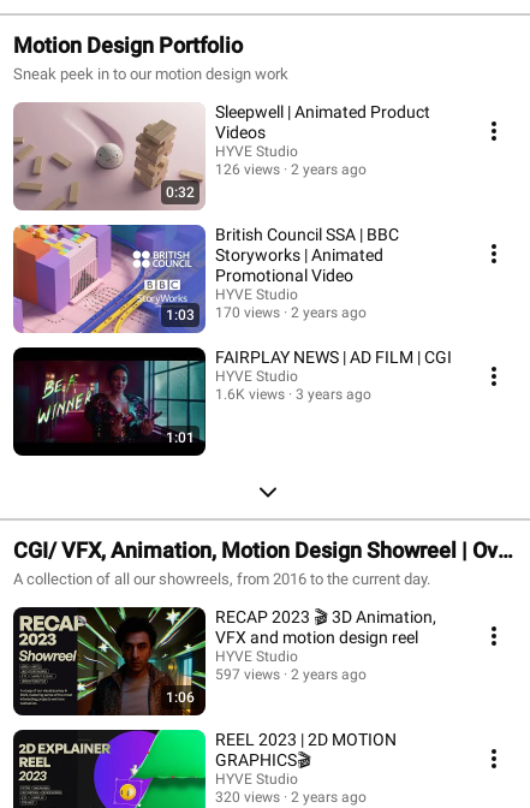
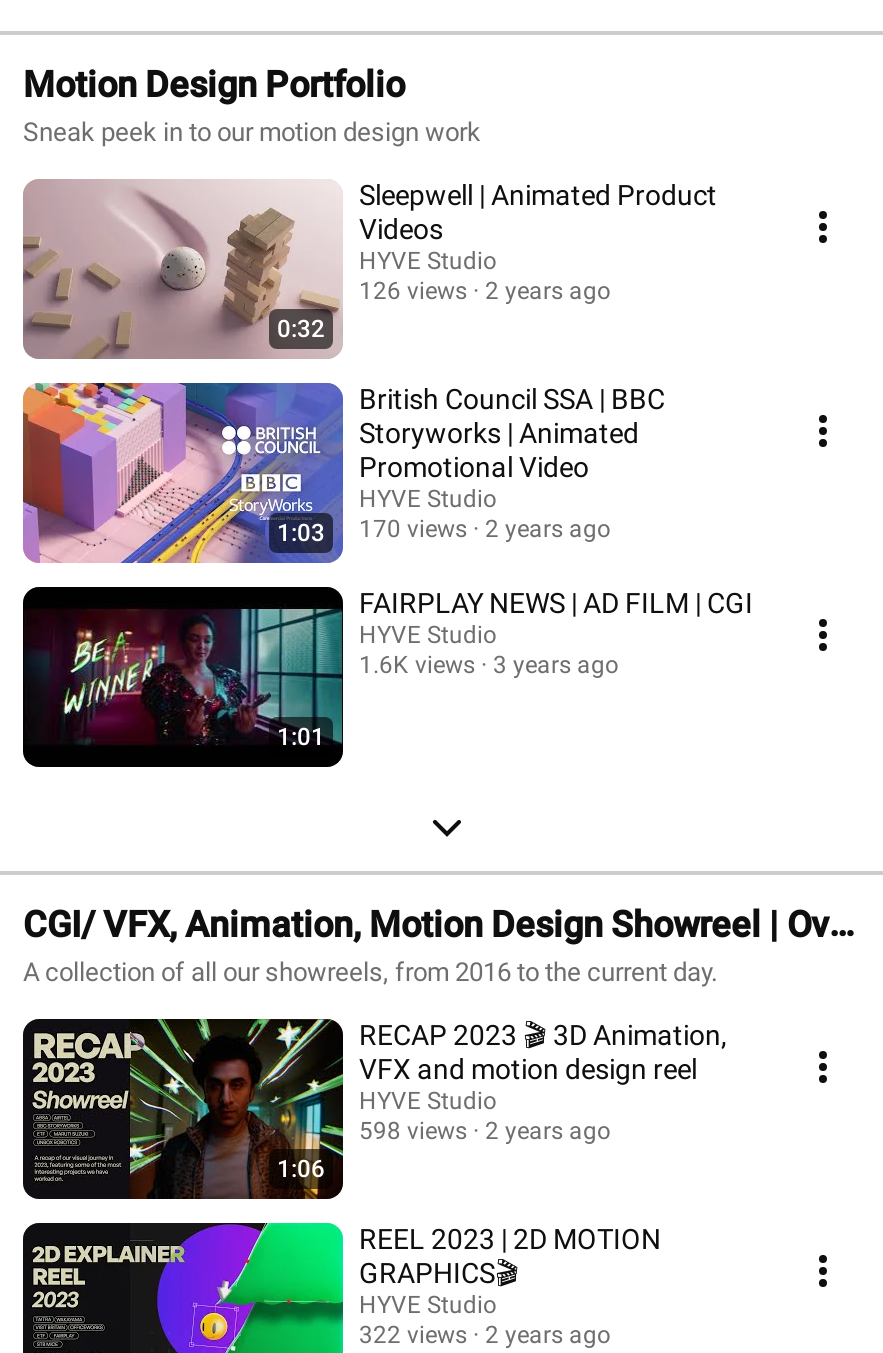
[215,666,367,682] 597 views 2 years ago -> [359,1116,611,1144] 598 views 2 years ago
[215,788,367,805] 320 views 2 years ago -> [359,1320,611,1348] 322 views 2 years ago

